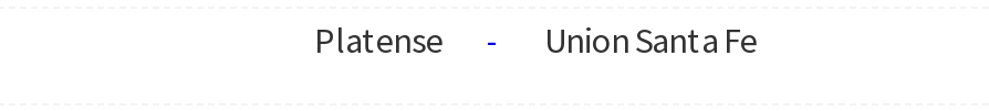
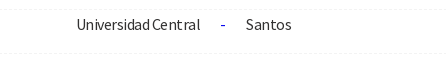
[314,18,443,62] Platense -> [75,14,200,34] Universidad Central
[544,18,757,62] Union Santa Fe -> [246,14,291,34] Santos

